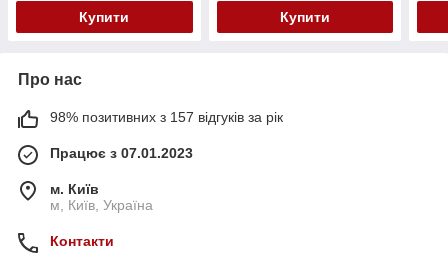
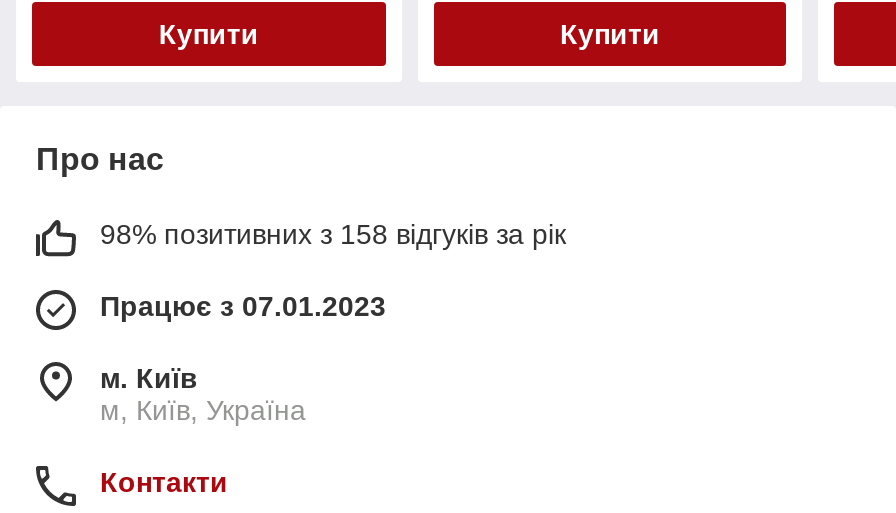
[50,109,283,125] 98% позитивних з 157 відгуків за рік -> [100,218,566,250] 98% позитивних з 158 відгуків за рік

